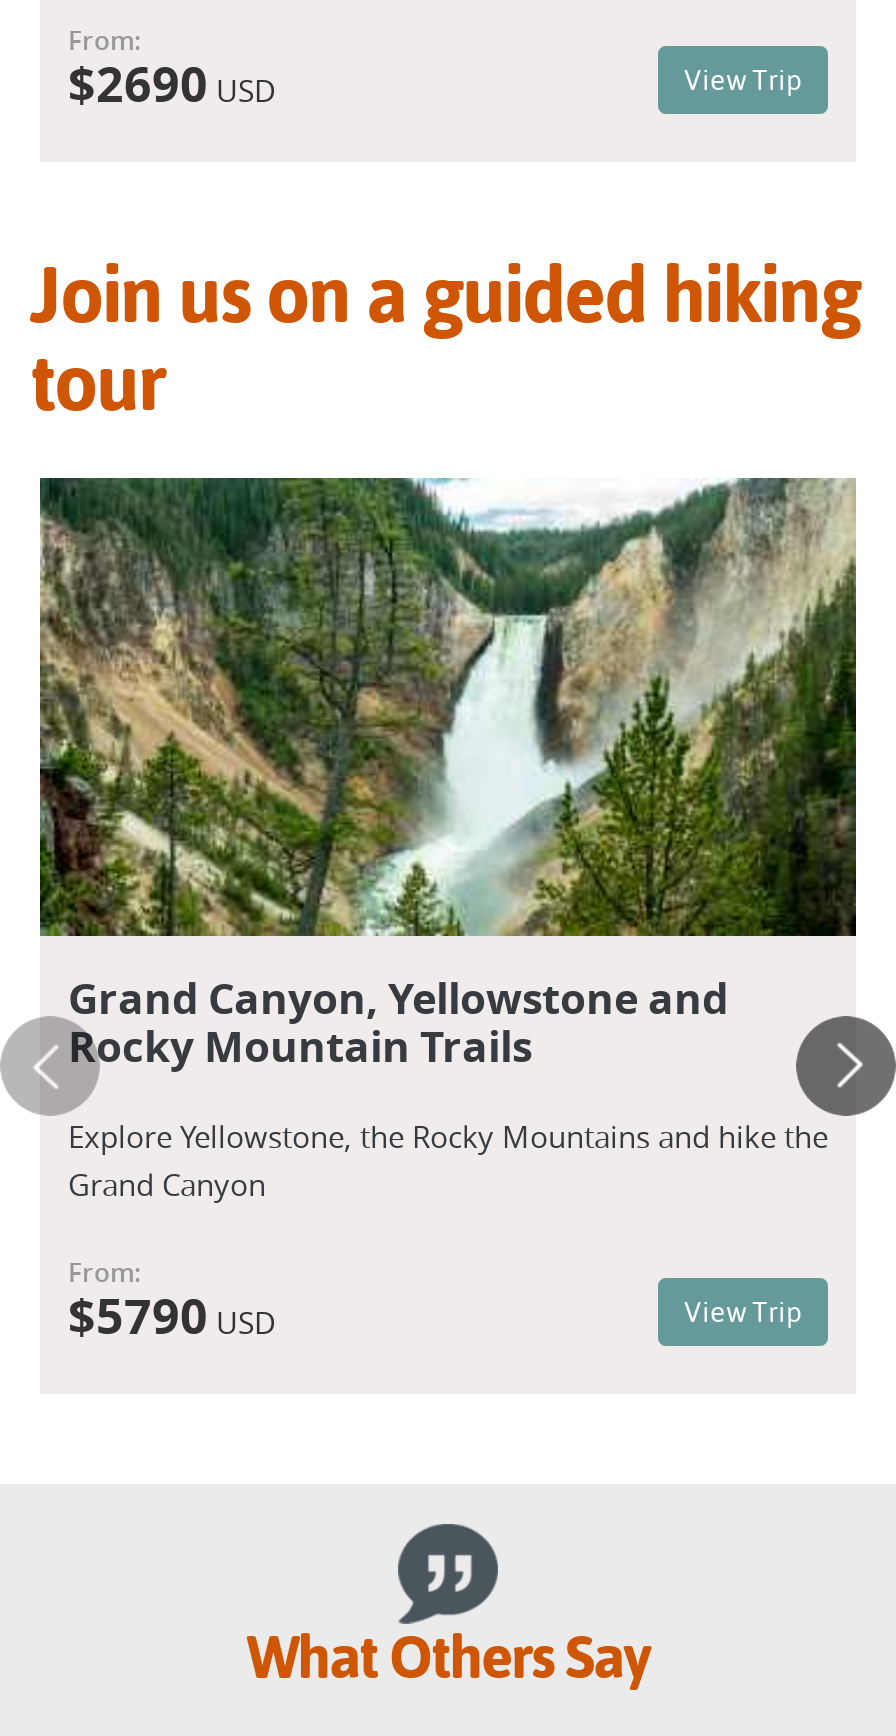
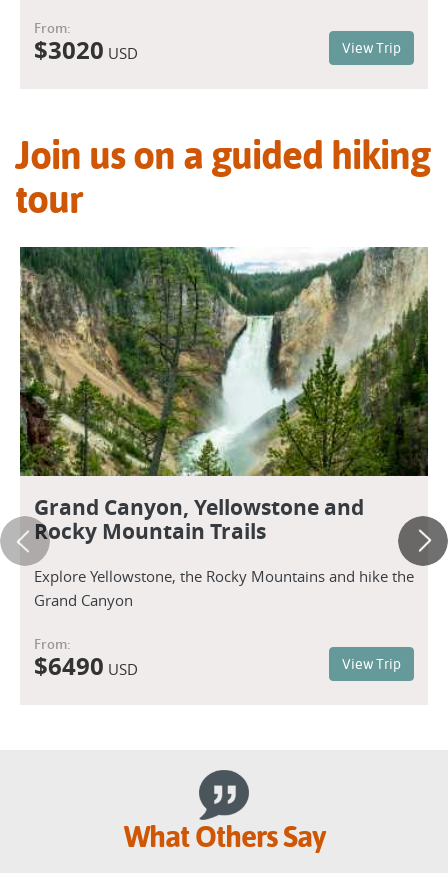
[68,49,276,117] $2690 USD -> [34,33,138,67] $3020 USD
[68,1283,276,1351] $5790 USD -> [34,649,138,683] $6490 USD

